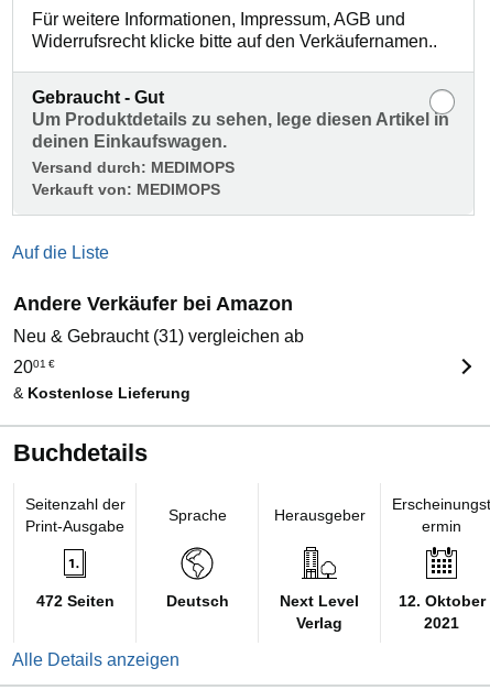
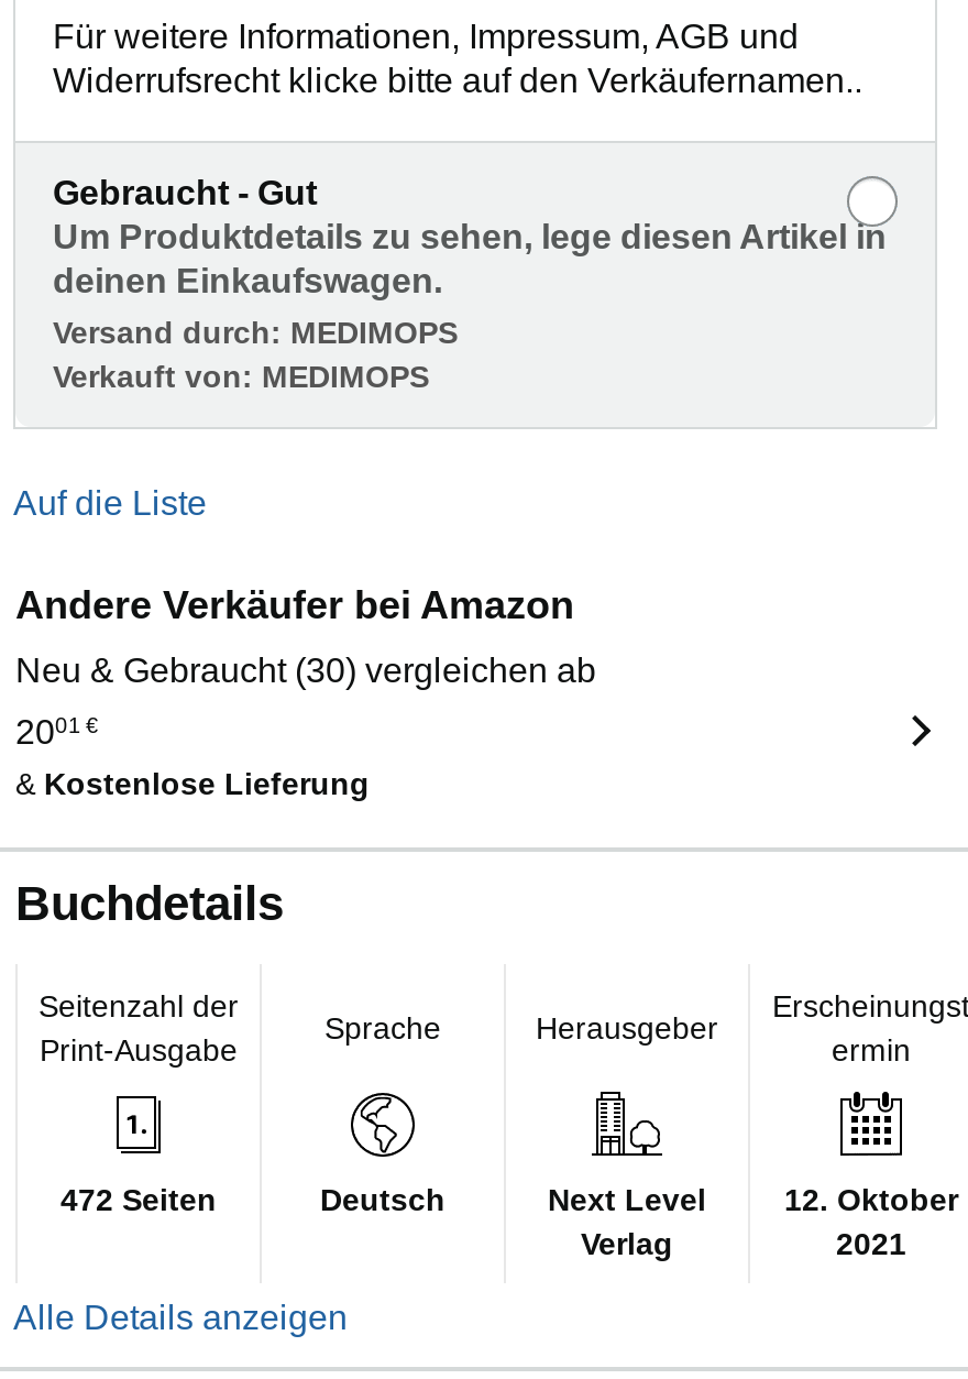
[13,327,304,346] Neu & Gebraucht (31) vergleichen ab -> [15,652,596,689] Neu & Gebraucht (30) vergleichen ab

